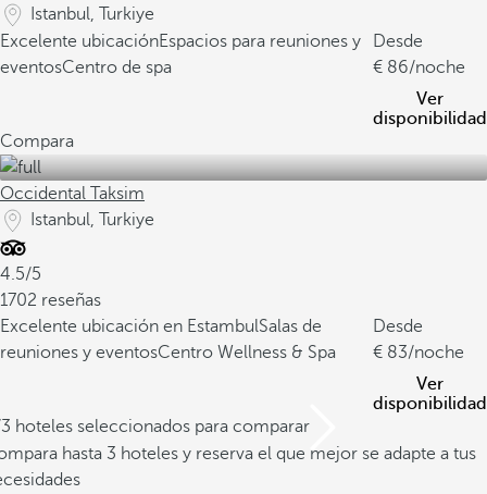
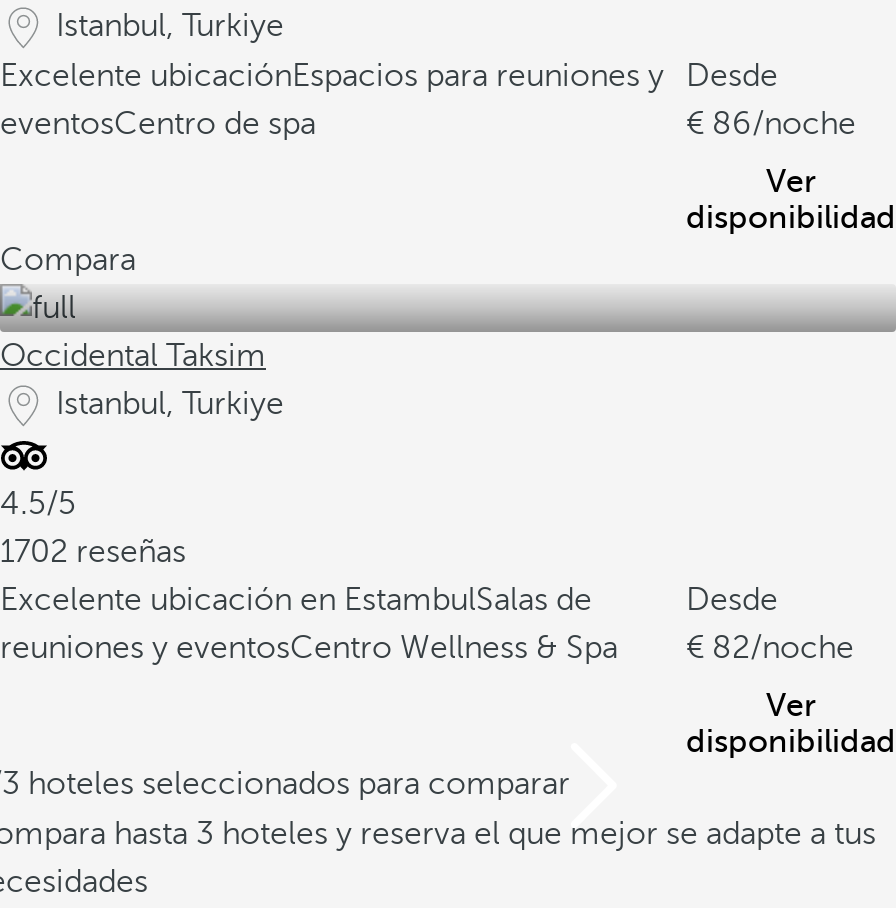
[387,343,464,362] 83/noche -> [712,630,854,666] 82/noche

